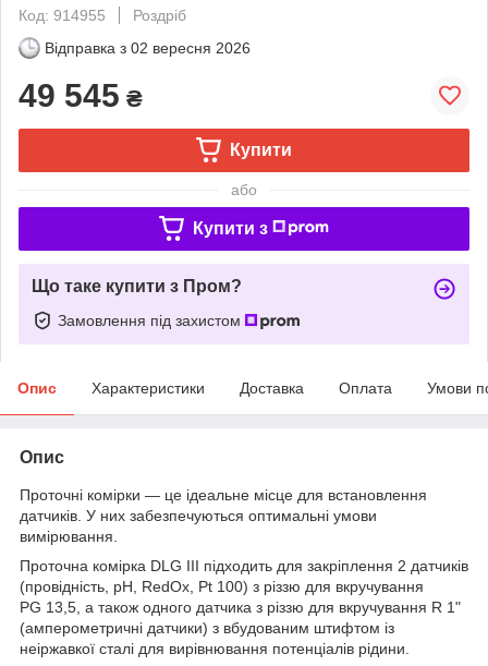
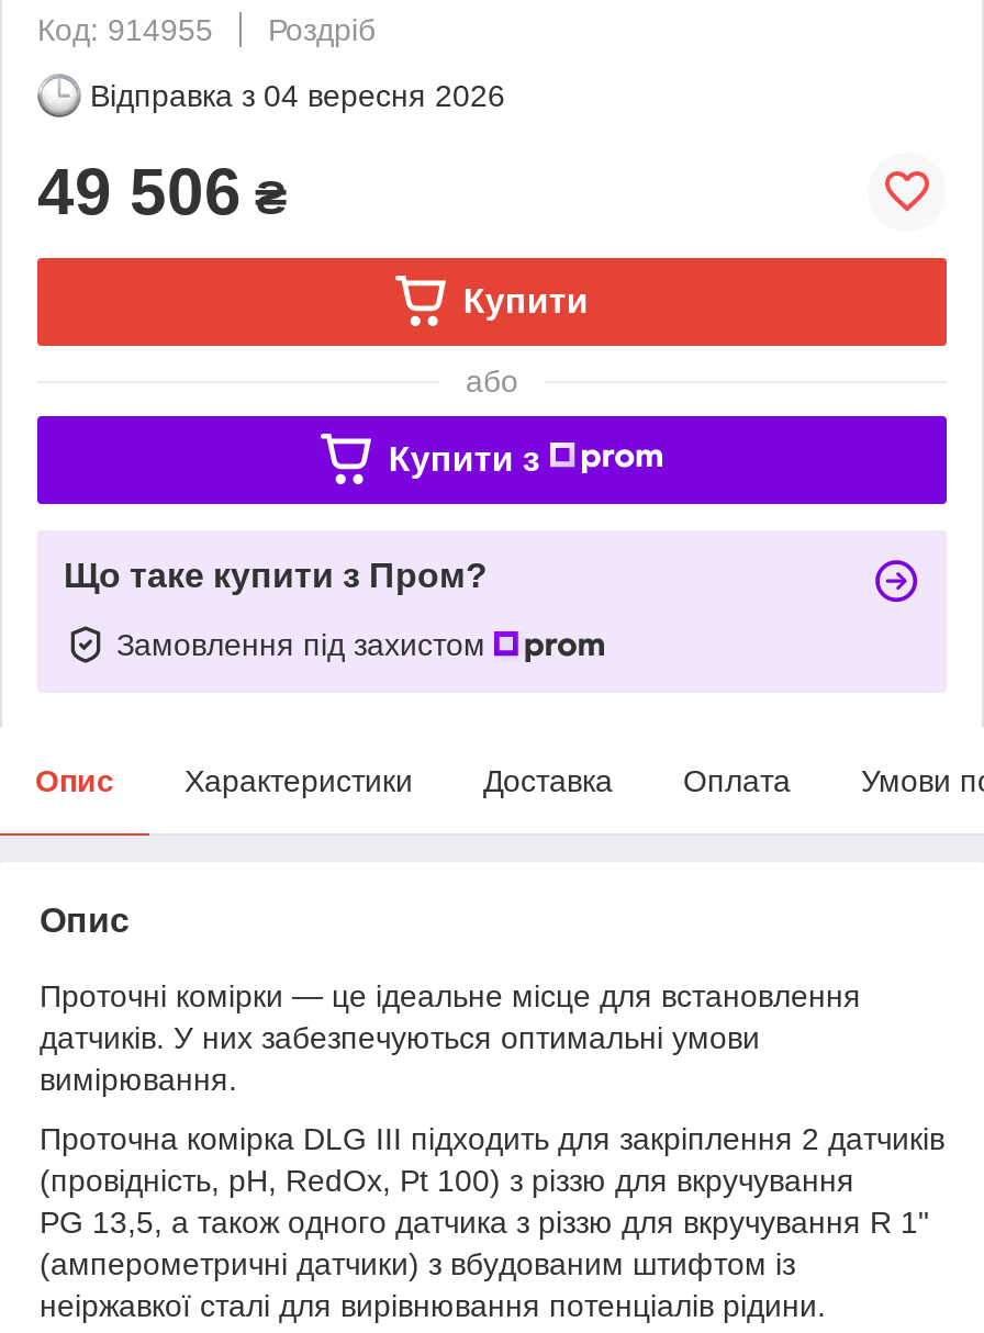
[45,39,251,56] Відправка з 02 вересня 2026 -> [90,78,505,113] Відправка з 04 вересня 2026
[19,77,143,113] 49 545 ₴ -> [37,154,288,227] 49 506 ₴

